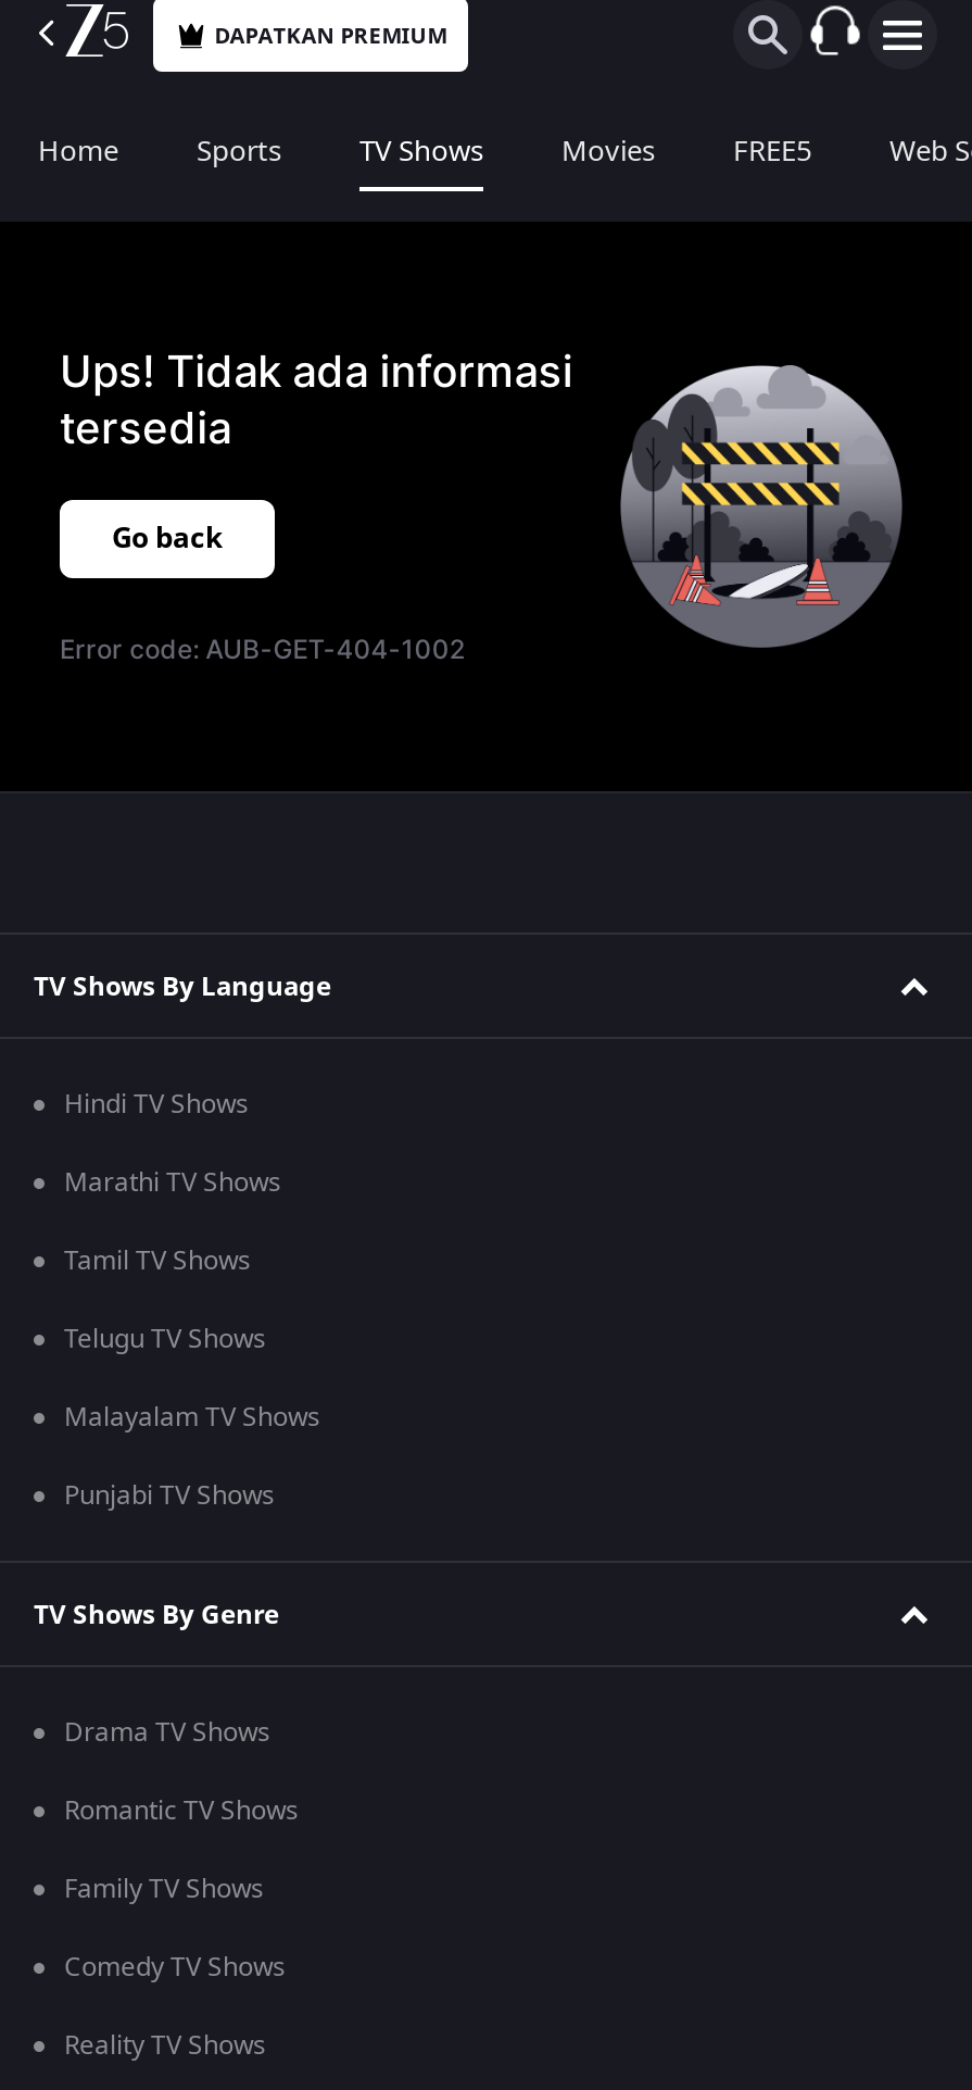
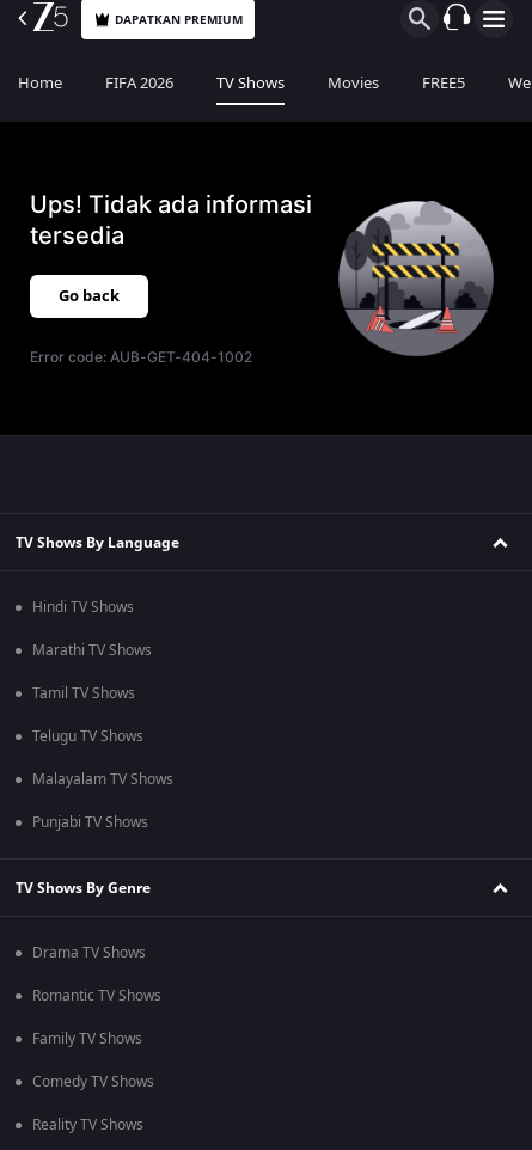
[197,130,281,172] Sports -> [105,72,173,94] FIFA 2026

